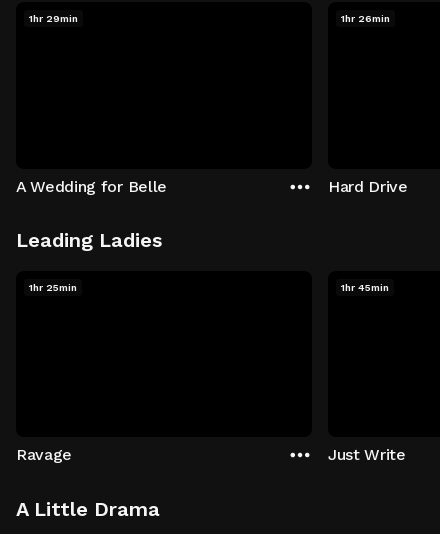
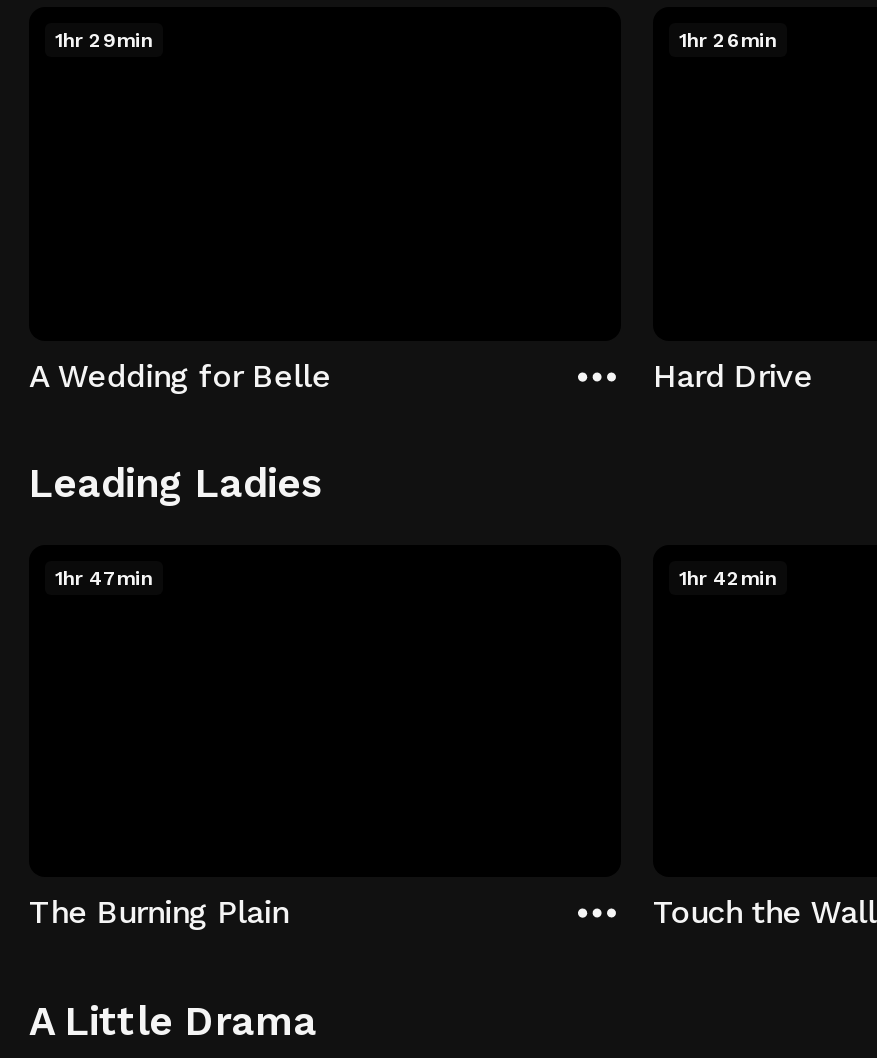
[29,281,77,292] 1hr 25min -> [55,566,153,588] 1hr 47min
[341,281,389,292] 1hr 45min -> [679,566,777,588] 1hr 42min
[16,445,72,464] Ravage -> [29,893,288,931] The Burning Plain
[328,445,406,464] Just Write -> [653,893,876,931] Touch the Wall

